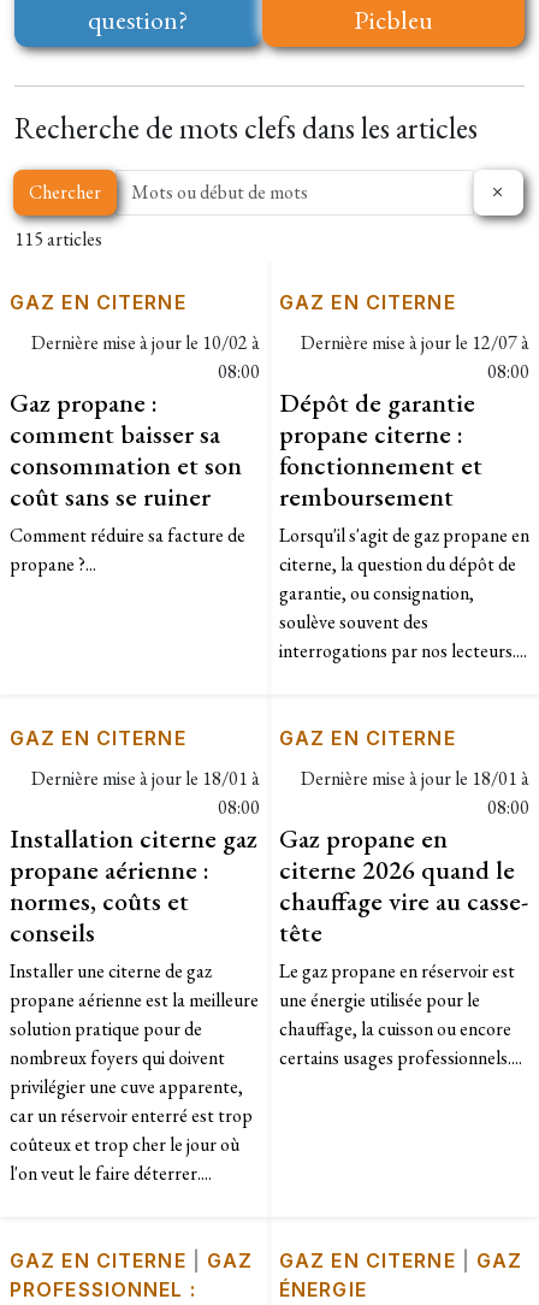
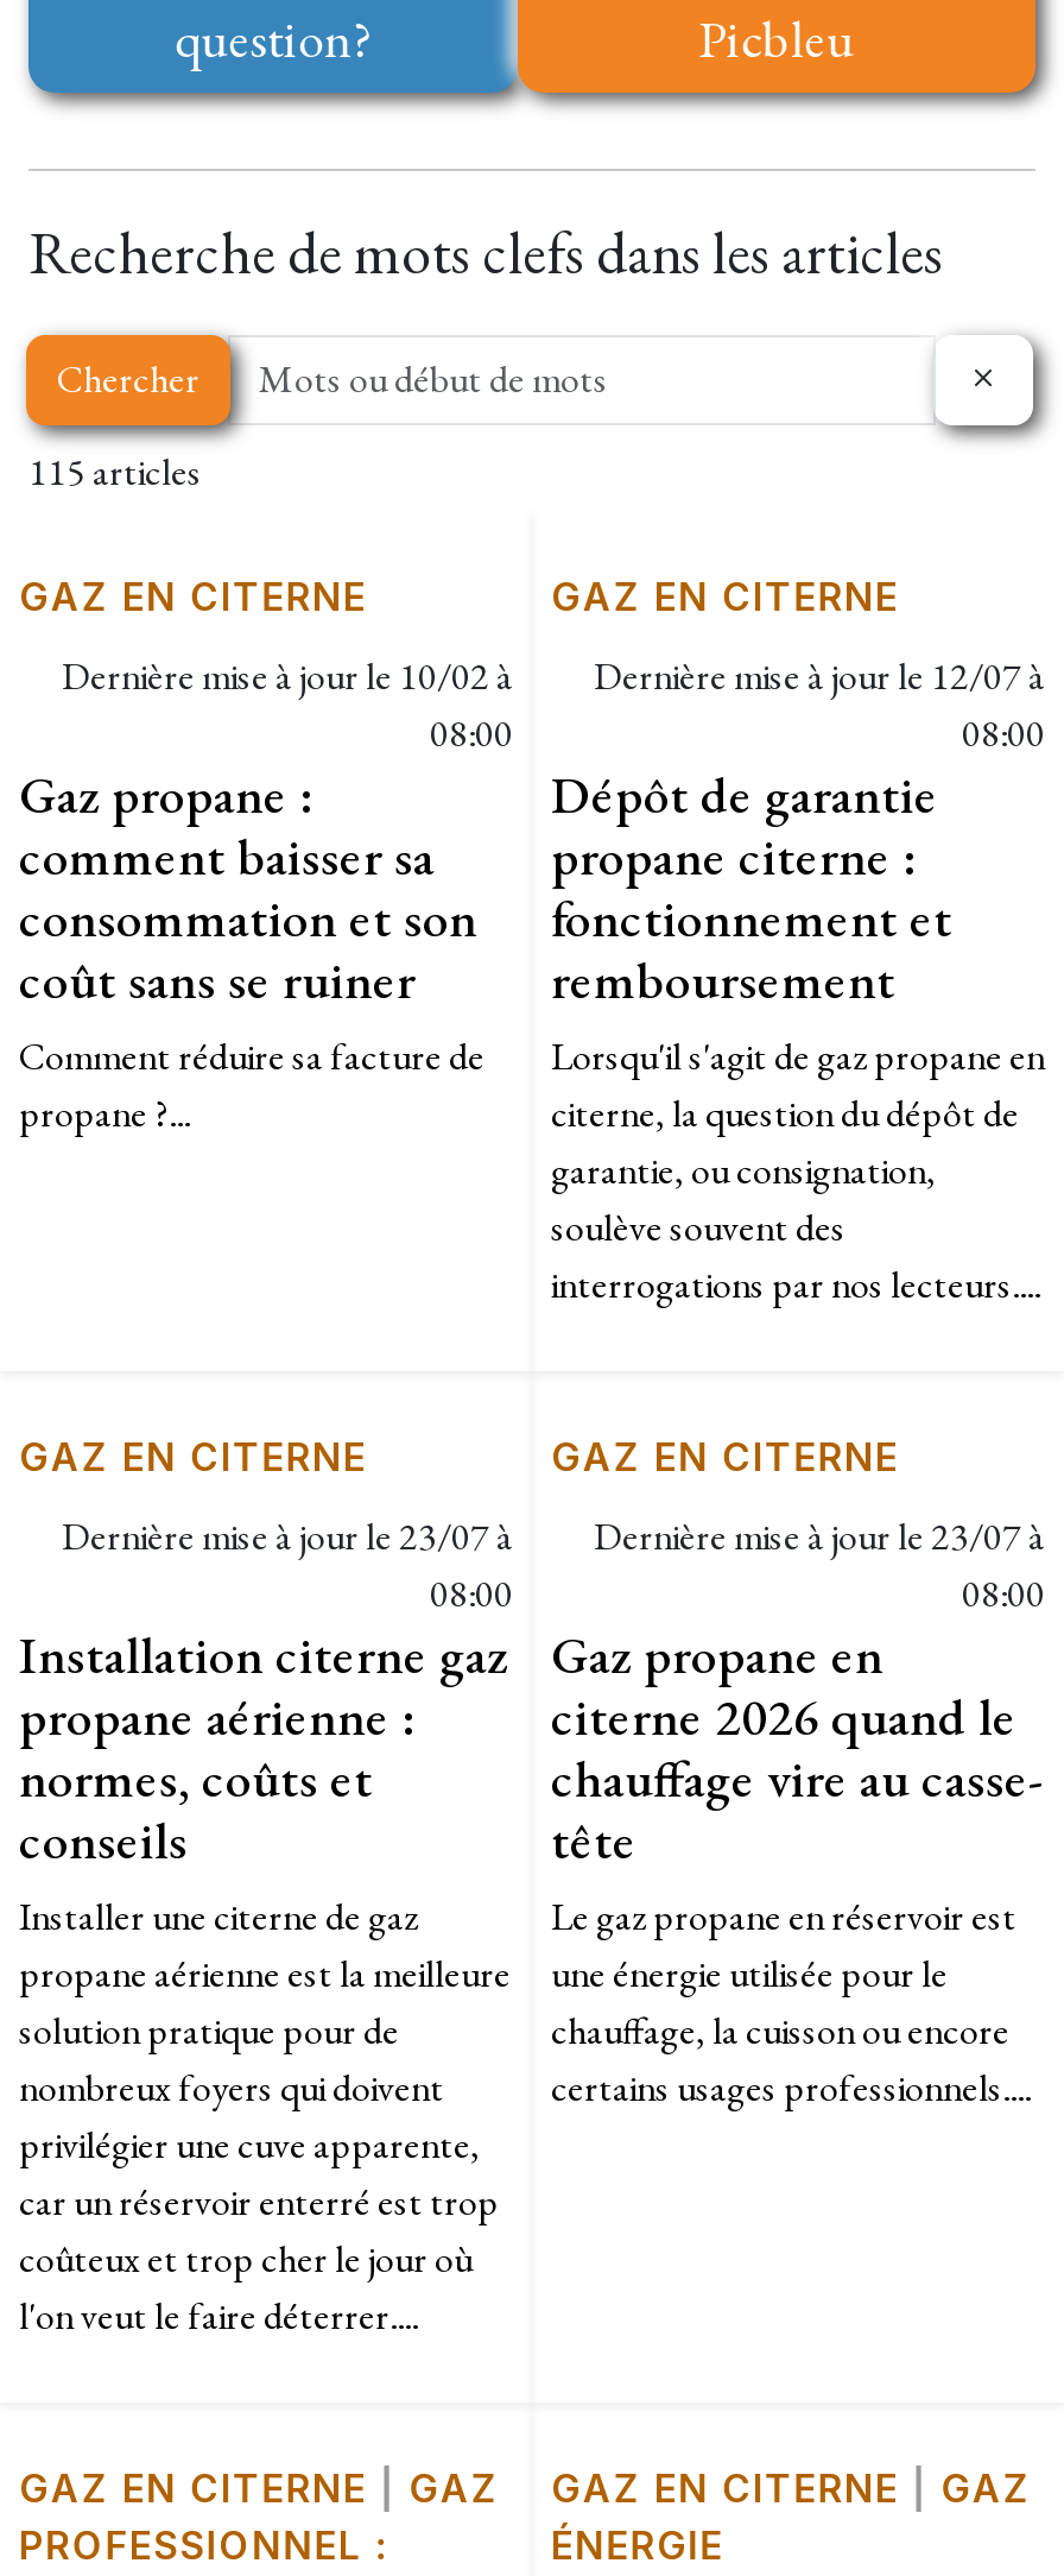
[31,766,260,791] Dernière mise à jour le 18/01 à -> [62,1512,513,1562] Dernière mise à jour le 23/07 à
[301,766,529,791] Dernière mise à jour le 18/01 à -> [594,1512,1045,1562] Dernière mise à jour le 23/07 à

